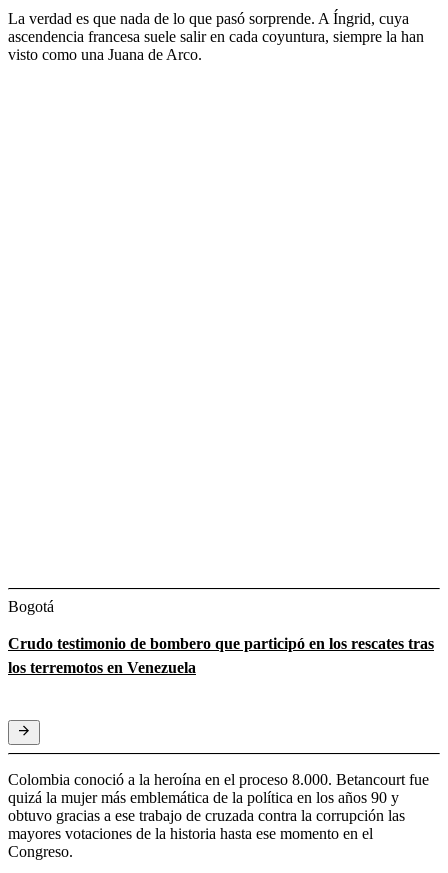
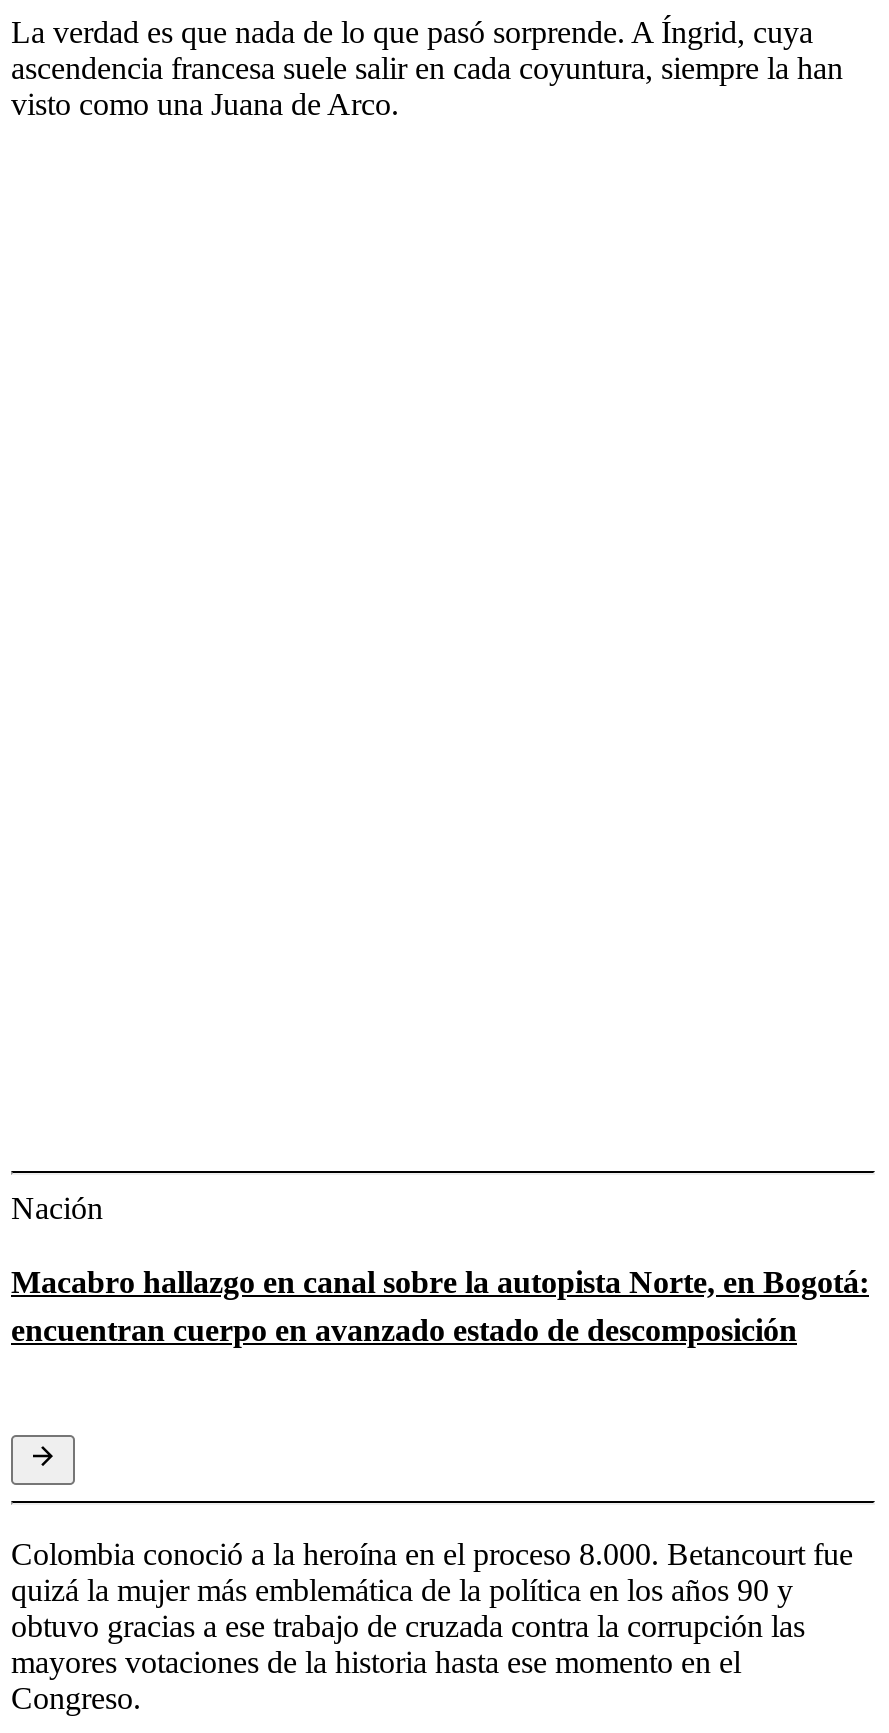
[8,598,54,615] Bogotá -> [11,1190,103,1224] Nación
[8,635,434,676] Crudo testimonio de bombero que participó en los rescates tras | los terremotos en Venezuela -> [11,1264,869,1346] Macabro hallazgo en canal sobre la autopista Norte, en Bogotá: | encuentran cuerpo en avanzado estado de descomposición

